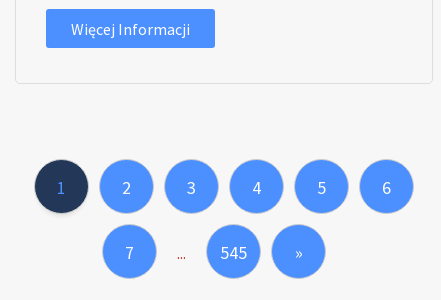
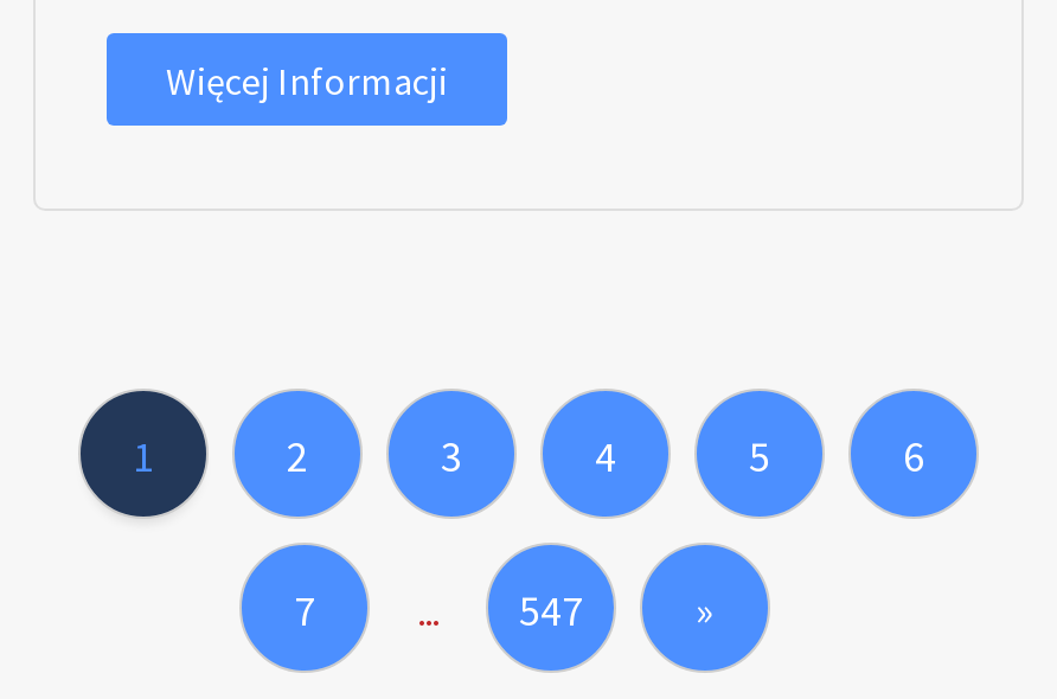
[220,241,247,264] 545 -> [519,583,583,637] 547

